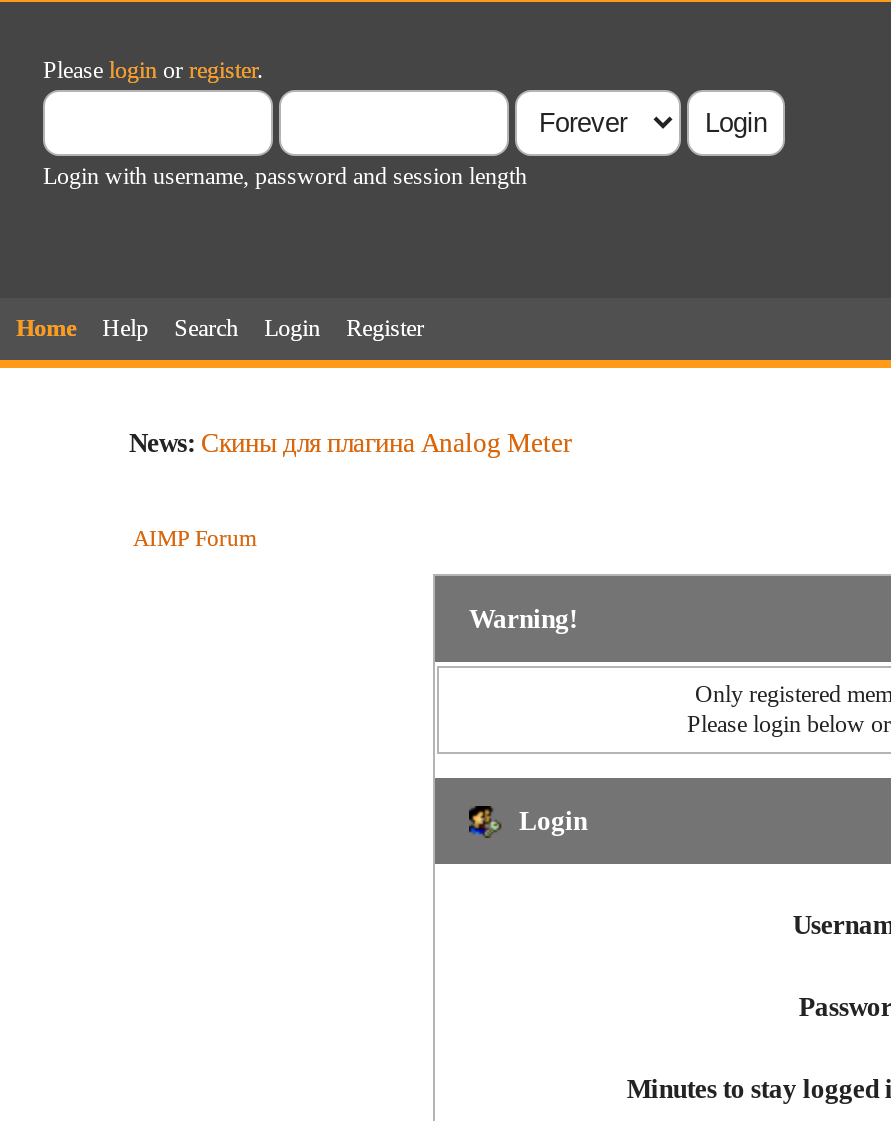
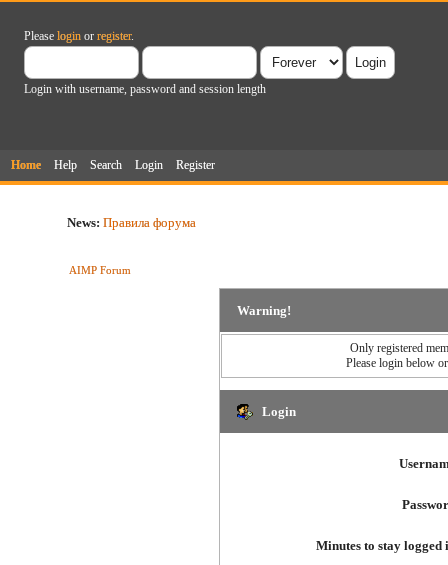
[129,428,571,458] News: Скины для плагина Analog Meter -> [67,215,196,230] News: Правила форума

